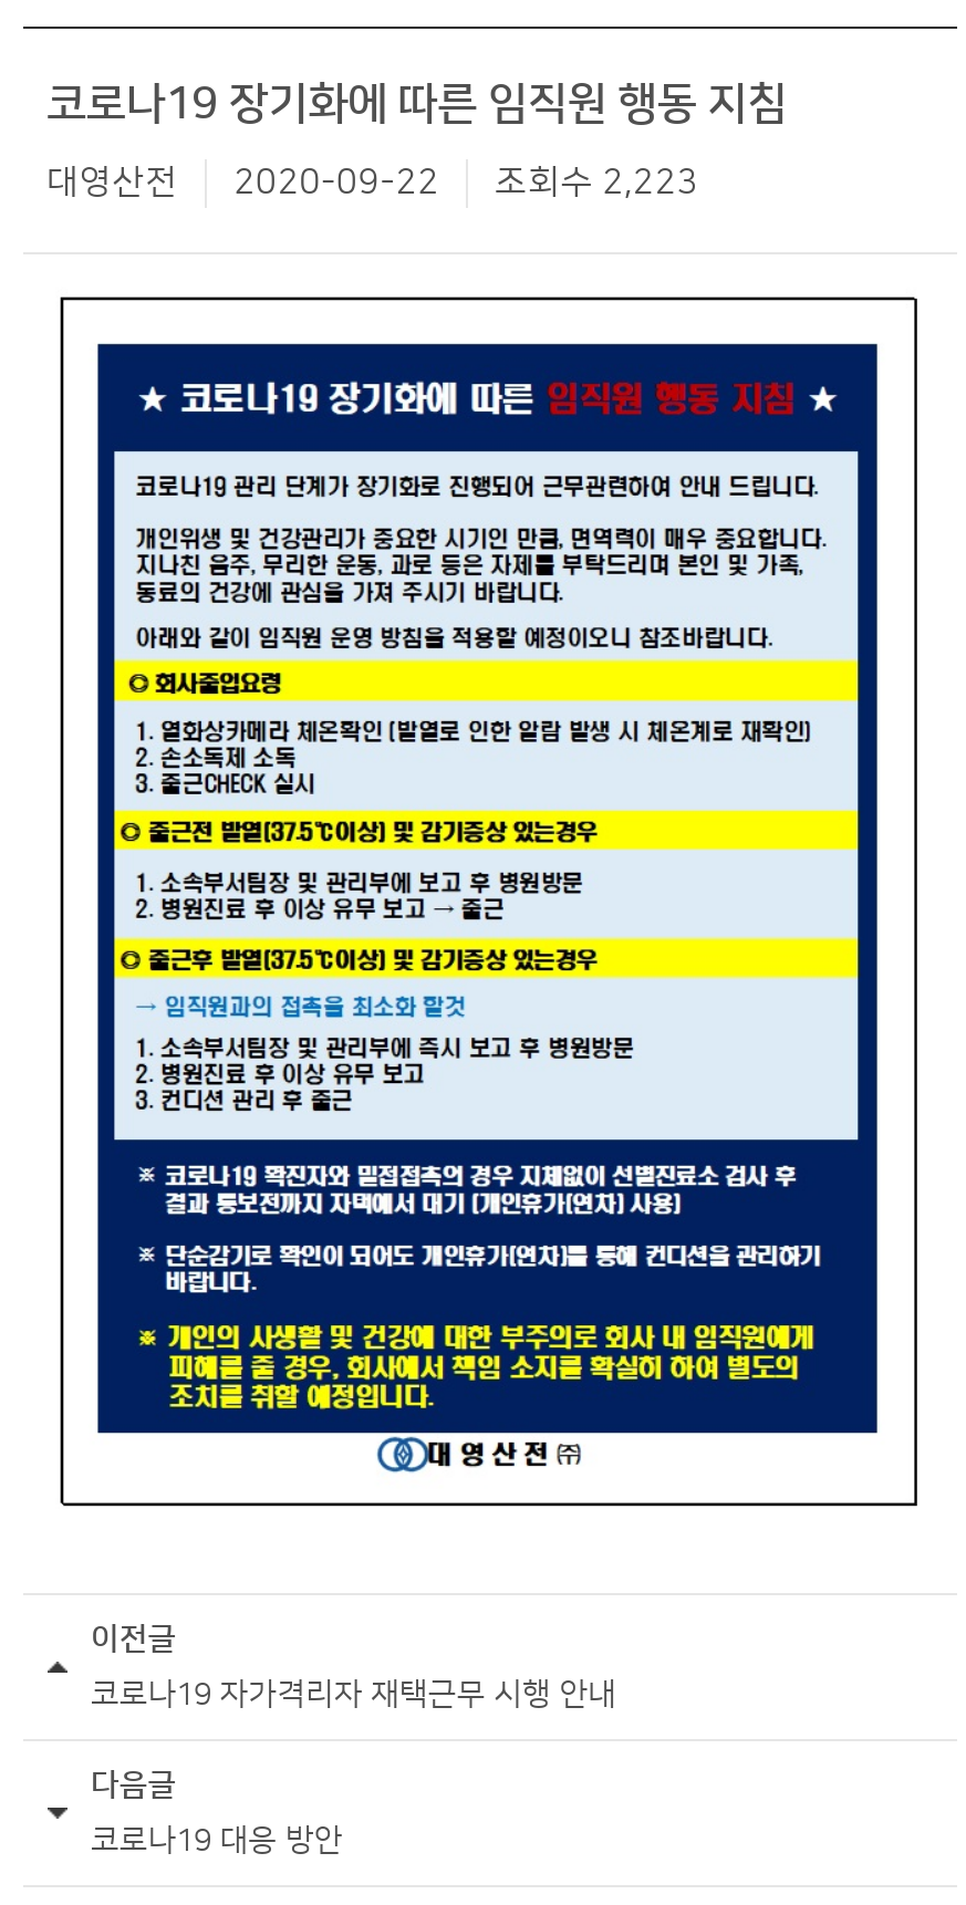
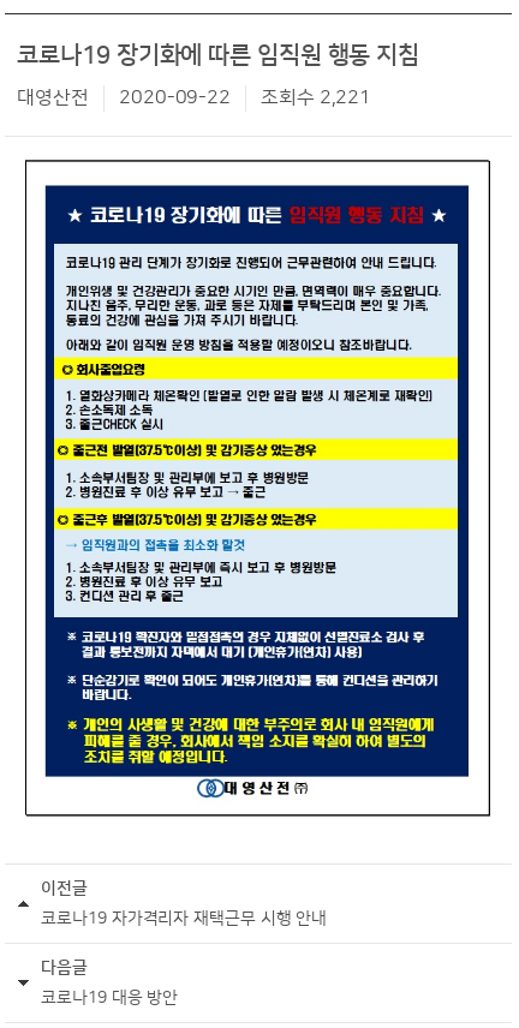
[46,164,698,202] 대영산전 2020-09-22 조회수 2,223 -> [17,88,371,108] 대영산전 2020-09-22 조회수 2,221

